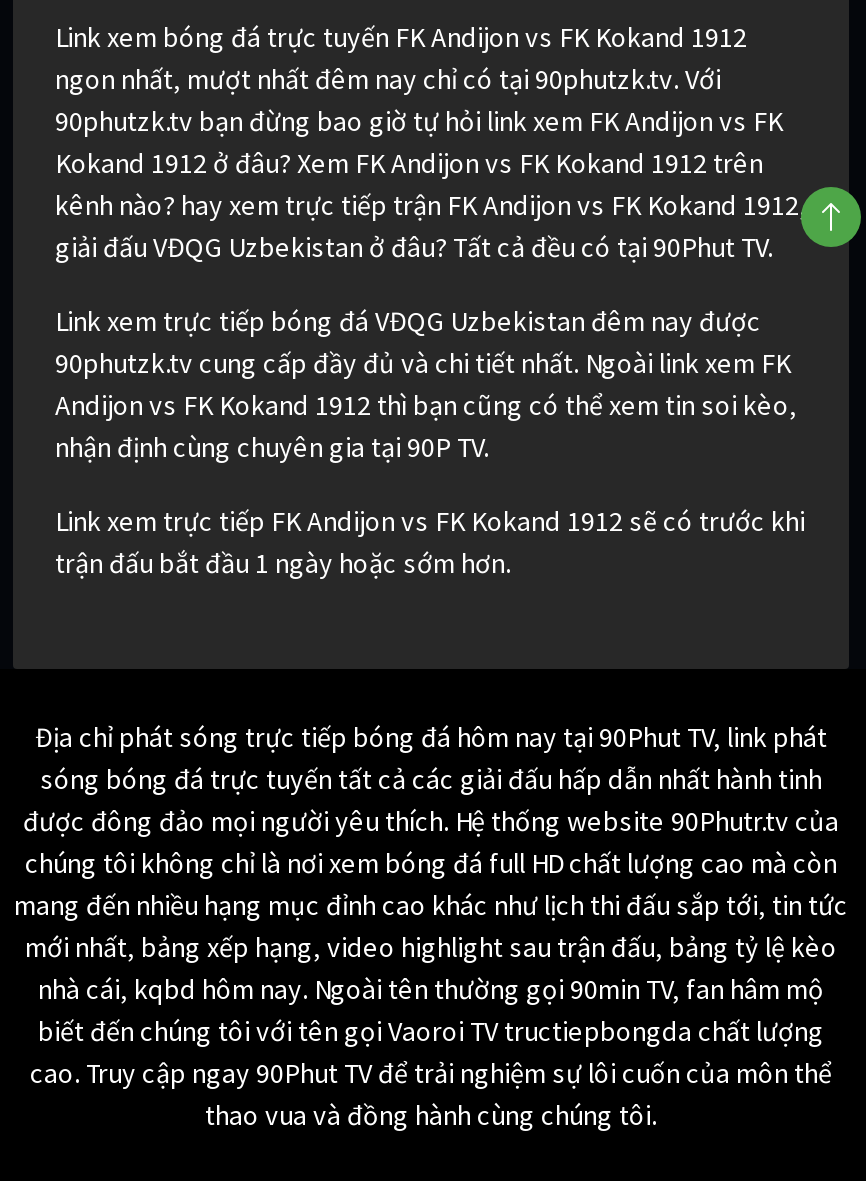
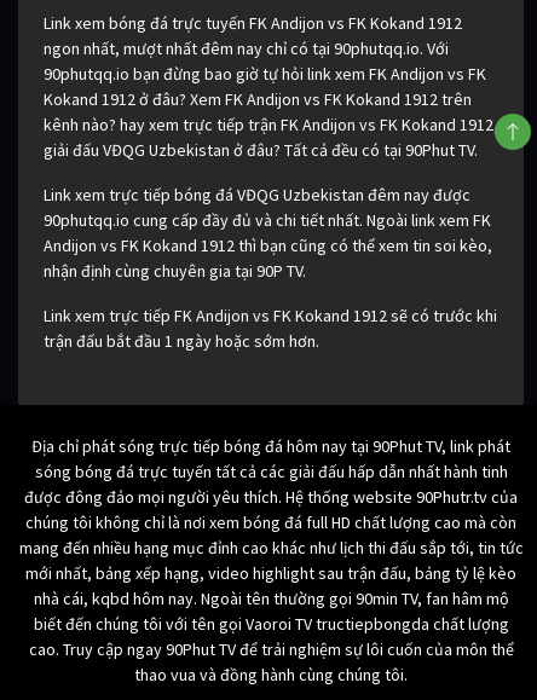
[55,62,721,98] ngon nhất, mượt nhất đêm nay chỉ có tại 90phutzk.tv. Với -> [44,38,449,60] ngon nhất, mượt nhất đêm nay chỉ có tại 90phutqq.io. Với
[55,104,783,140] 90phutzk.tv bạn đừng bao giờ tự hỏi link xem FK Andijon vs FK -> [44,63,486,85] 90phutqq.io bạn đừng bao giờ tự hỏi link xem FK Andijon vs FK
[55,346,791,382] 90phutzk.tv cung cấp đầy đủ và chi tiết nhất. Ngoài link xem FK -> [44,210,491,231] 90phutqq.io cung cấp đầy đủ và chi tiết nhất. Ngoài link xem FK

